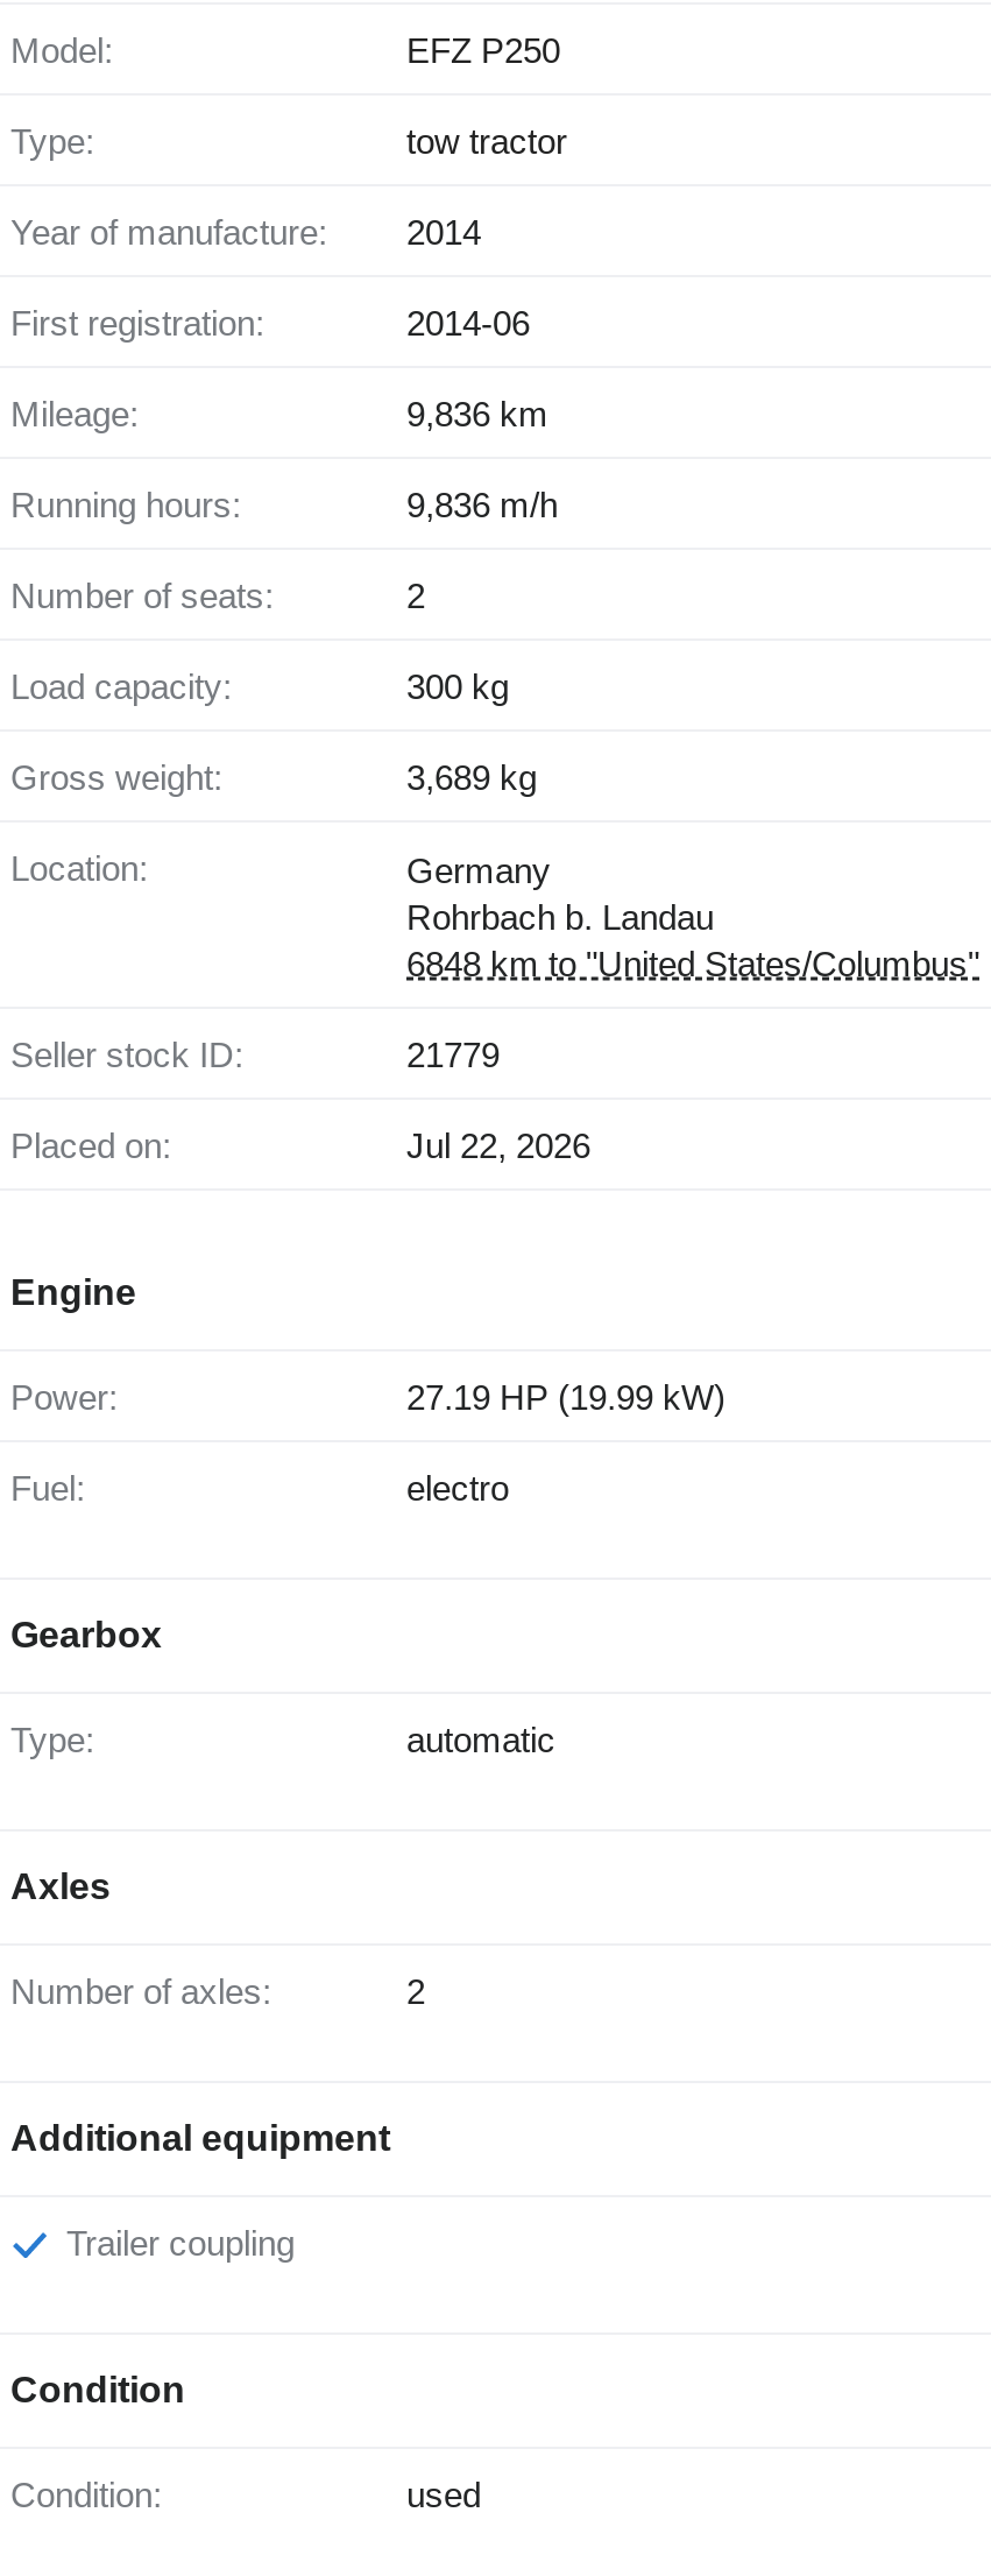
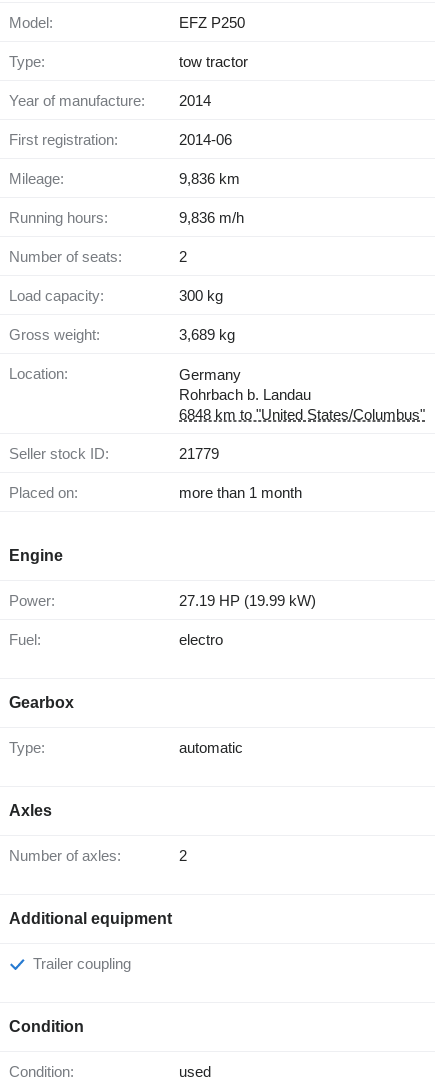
[406,1126,590,1166] Jul 22, 2026 -> [179,484,302,501] more than 1 month

